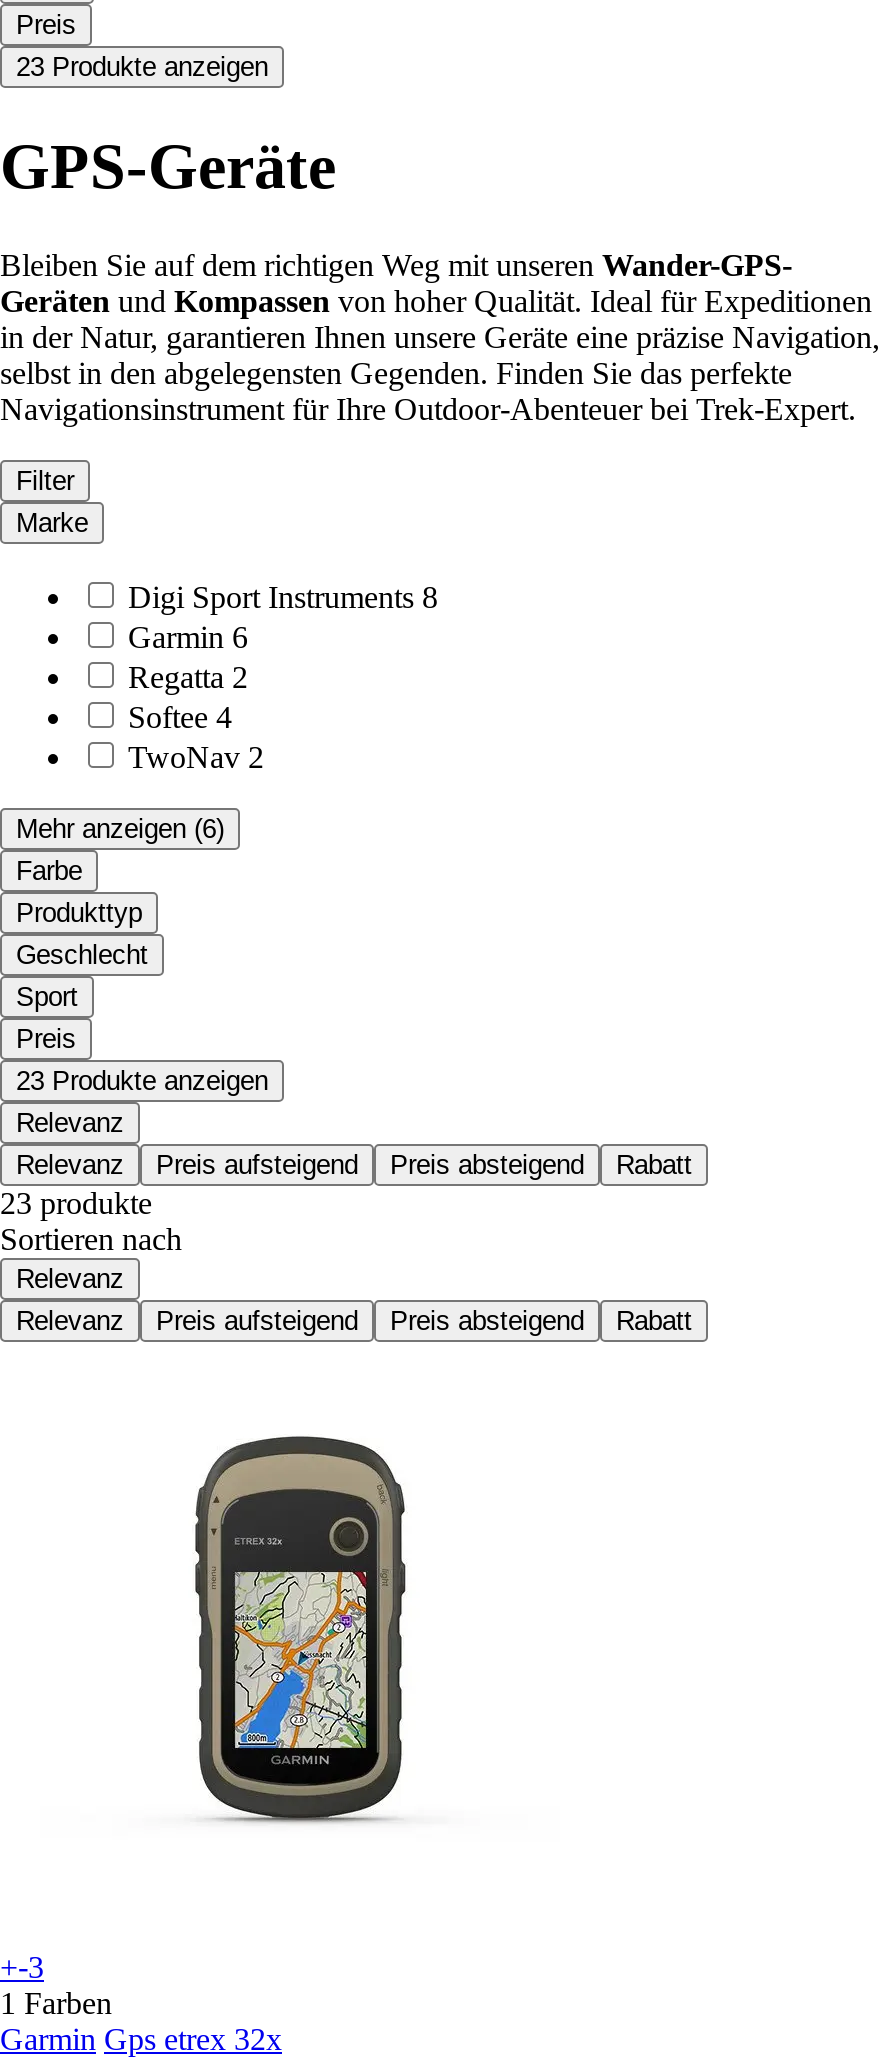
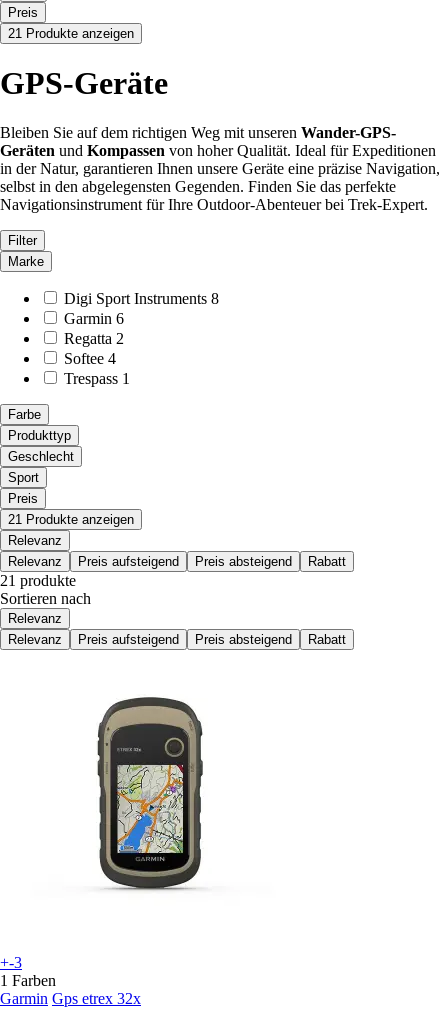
[16,52,268,82] 23 Produkte anzeigen -> [8,26,134,41] 21 Produkte anzeigen
[16,740,264,844] TwoNav 2 | Mehr anzeigen (6) -> [64,370,130,387] Trespass 1
[16,1066,268,1096] 23 Produkte anzeigen -> [8,512,134,527] 21 Produkte anzeigen
[0,1186,152,1220] 23 produkte -> [0,572,76,589] 21 produkte

